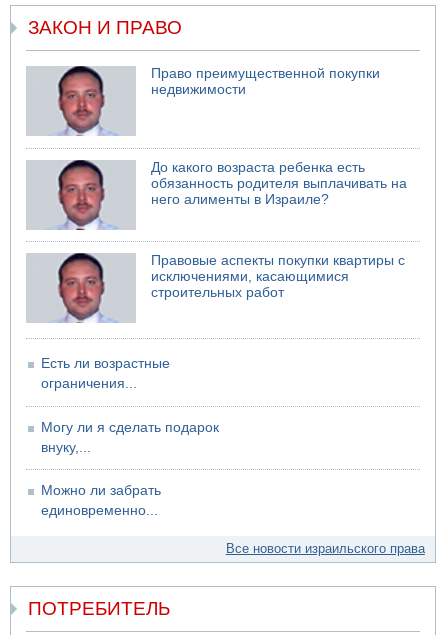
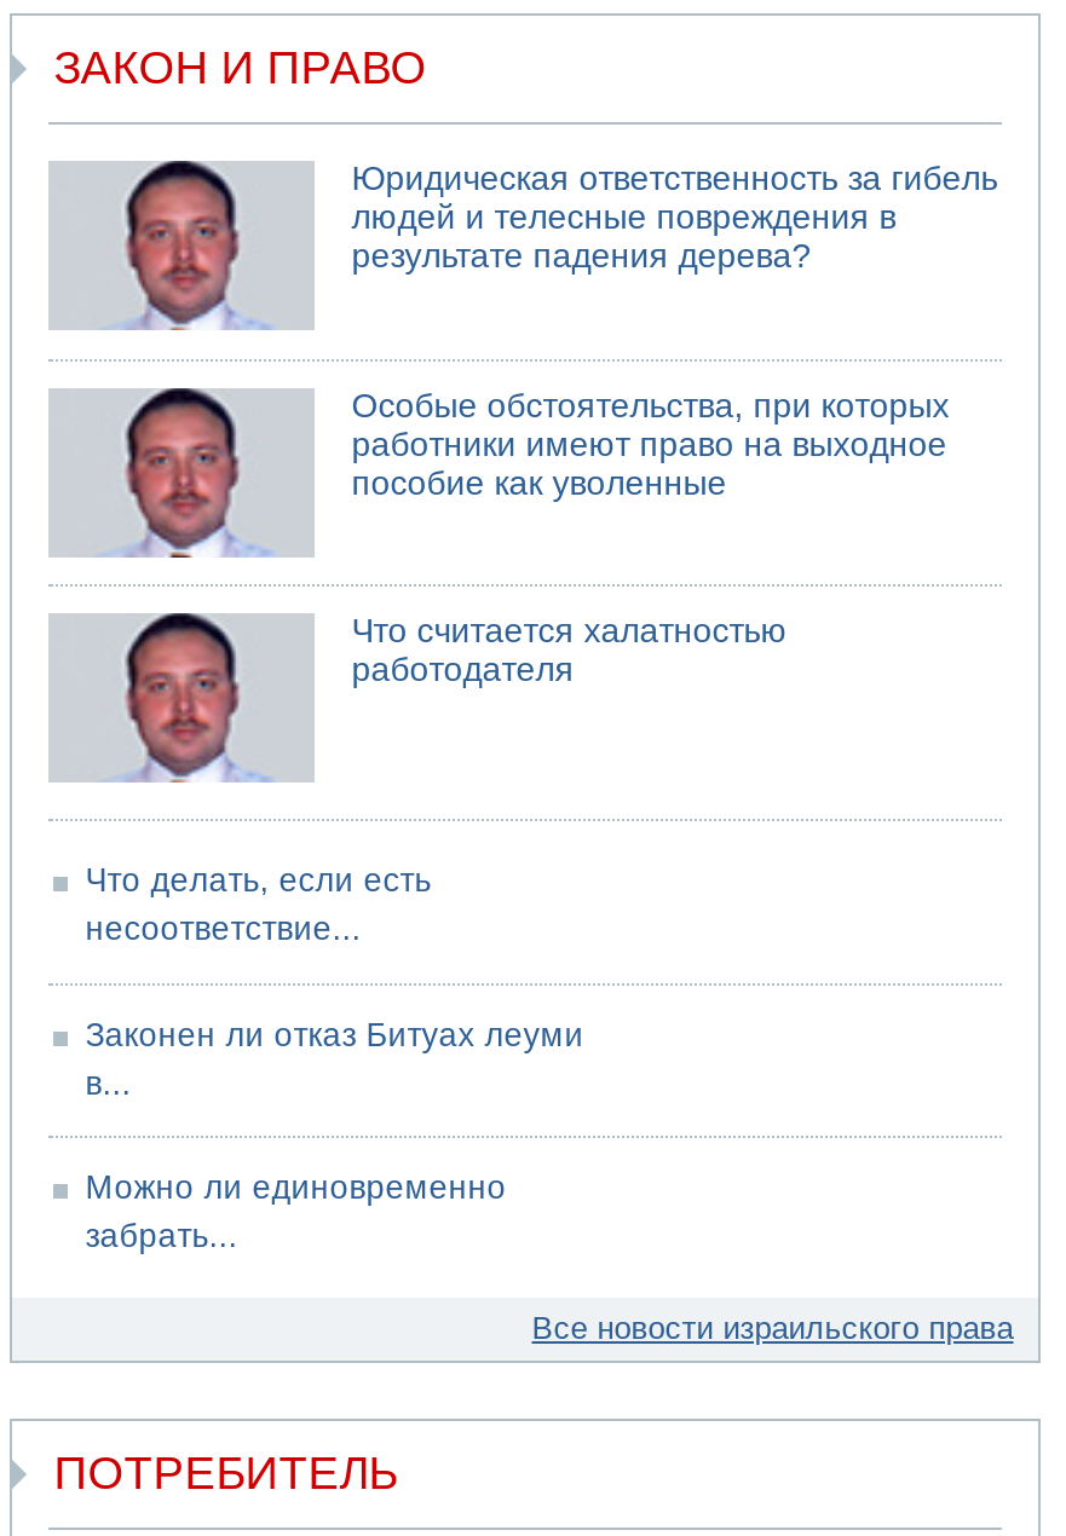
[151,66,380,97] Право преимущественной покупки | недвижимости -> [351,162,998,276] Юридическая ответственность за гибель | людей и телесные повреждения в | результате падения дерева?
[151,160,407,207] До какого возраста ребенка есть | обязанность родителя выплачивать на | него алименты в Израиле? -> [351,388,949,502] Особые обстоятельства, при которых | работники имеют право на выходное | пособие как уволенные
[151,253,405,300] Правовые аспекты покупки квартиры с | исключениями, касающимися | строительных работ -> [351,614,787,689] Что считается халатностью | работодателя
[41,356,170,391] Есть ли возрастные | ограничения... -> [85,864,431,948] Что делать, если есть | несоответствие...
[41,420,219,455] Могу ли я сделать подарок | внуку,... -> [85,1017,584,1102] Законен ли отказ Битуах леуми | в...
[41,483,161,518] Можно ли забрать | единовременно... -> [85,1171,506,1255] Можно ли единовременно | забрать...

